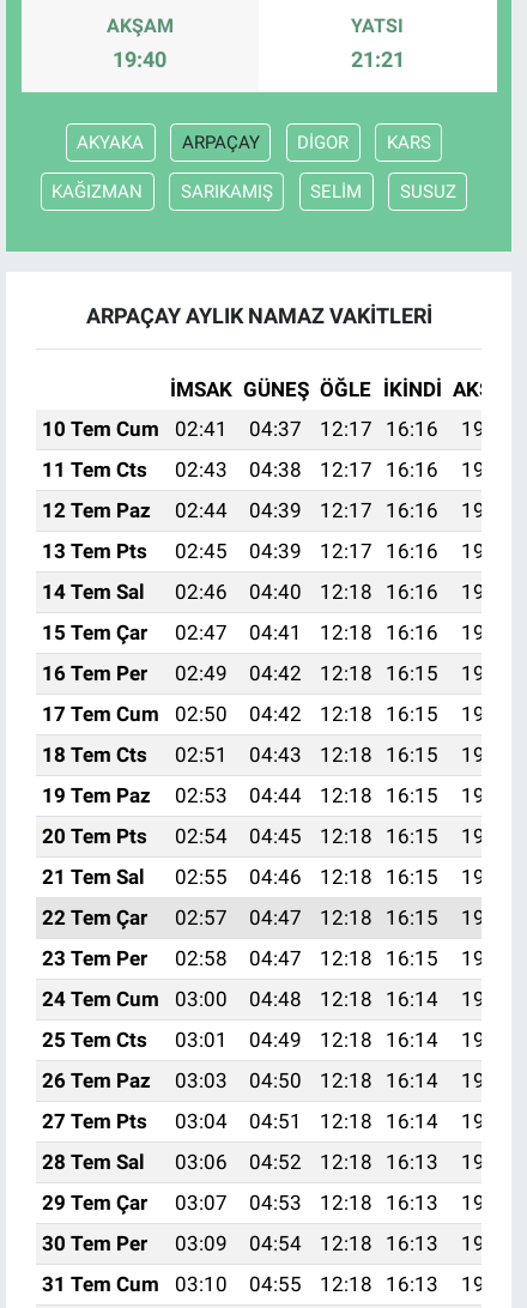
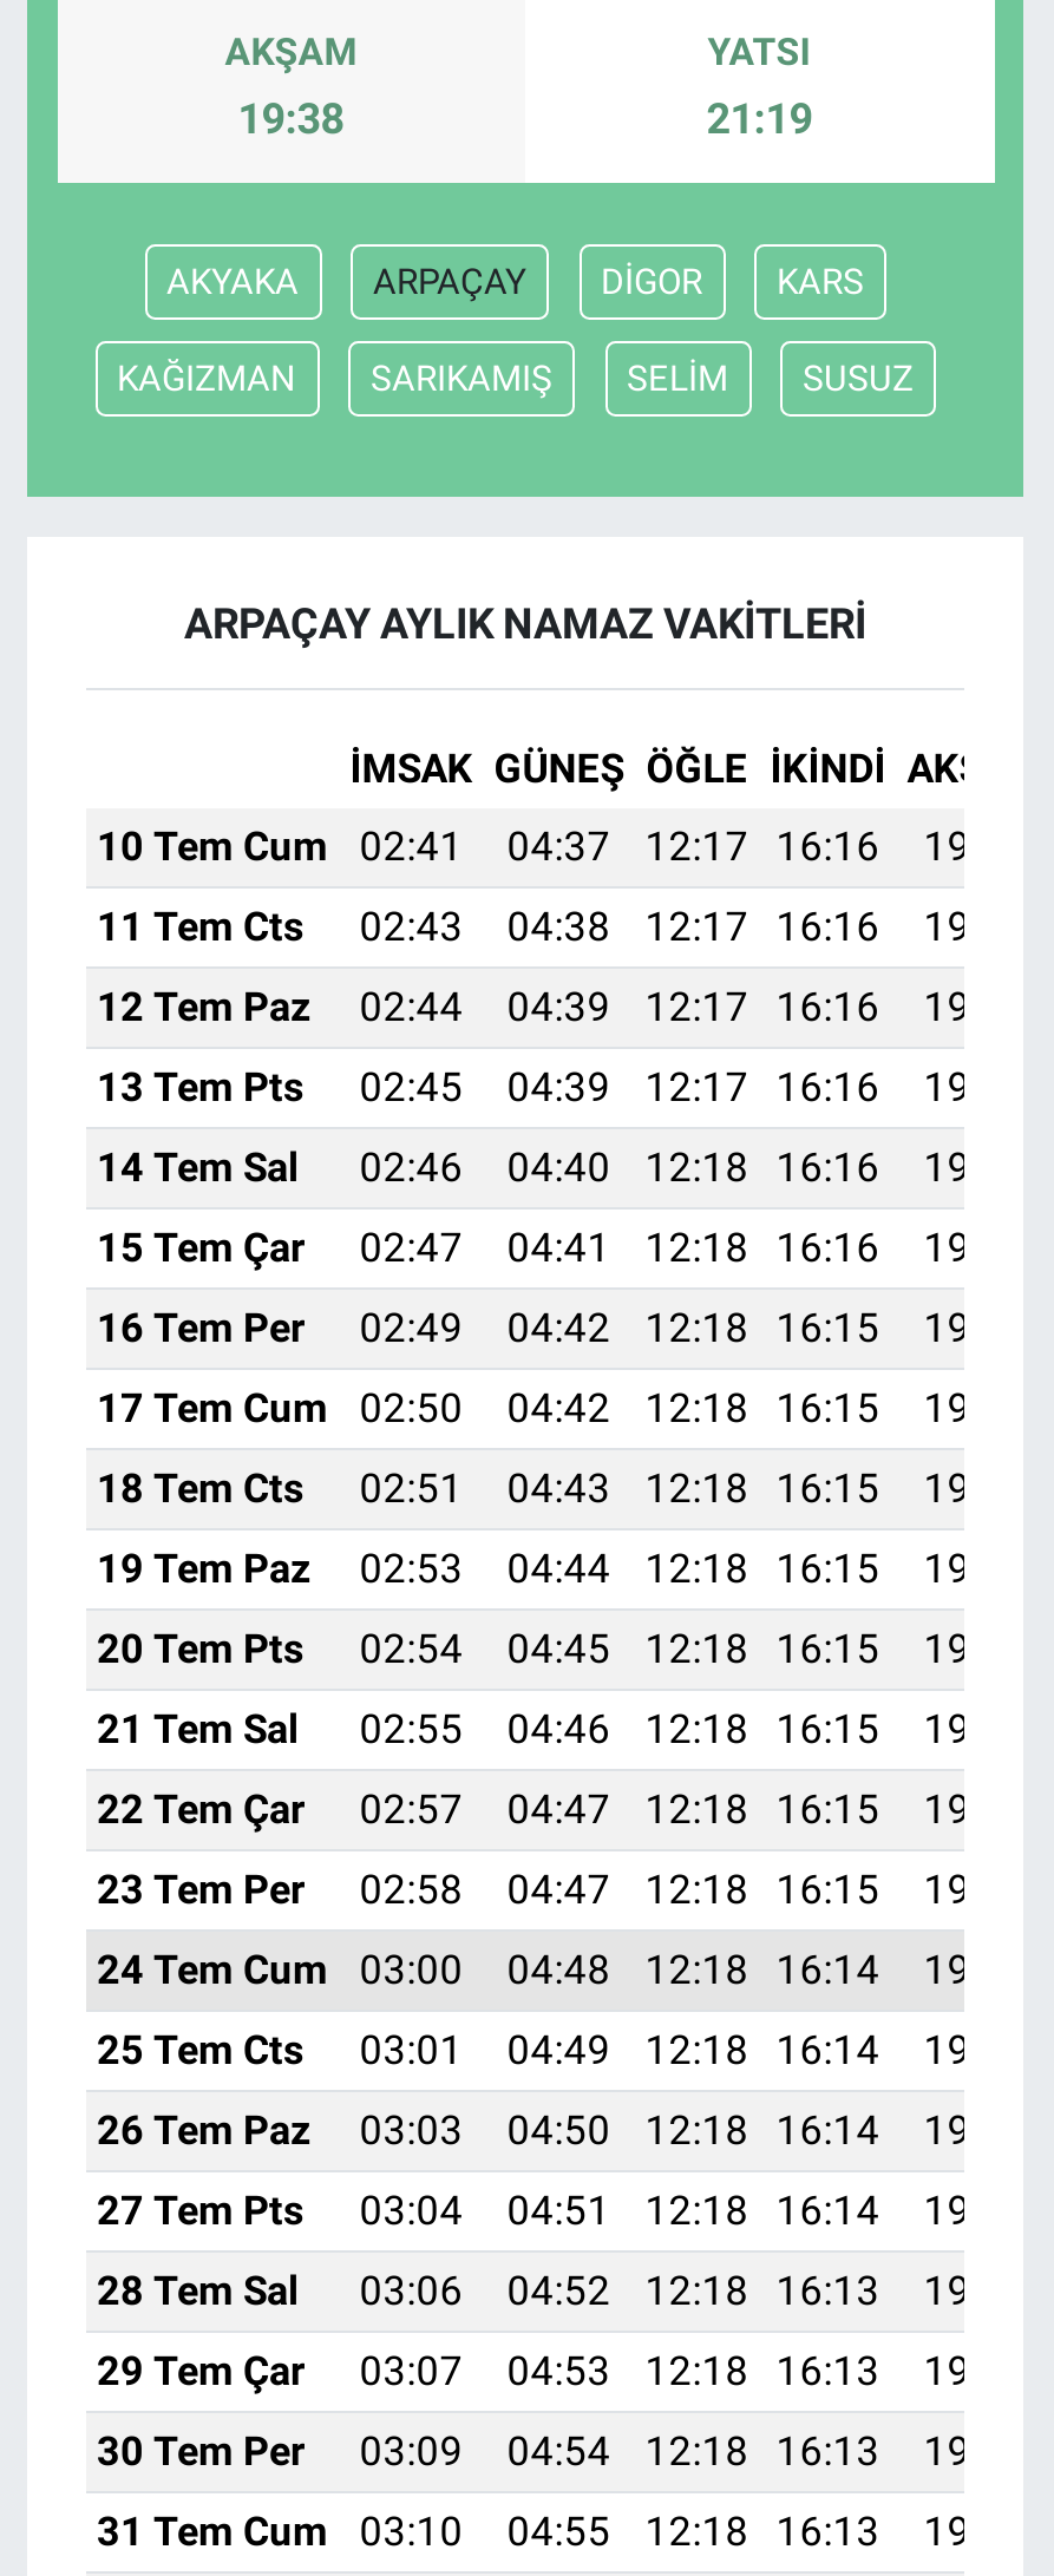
[113,47,167,72] 19:40 -> [238,94,344,144] 19:38
[351,47,405,72] 21:21 -> [707,94,813,144] 21:19

